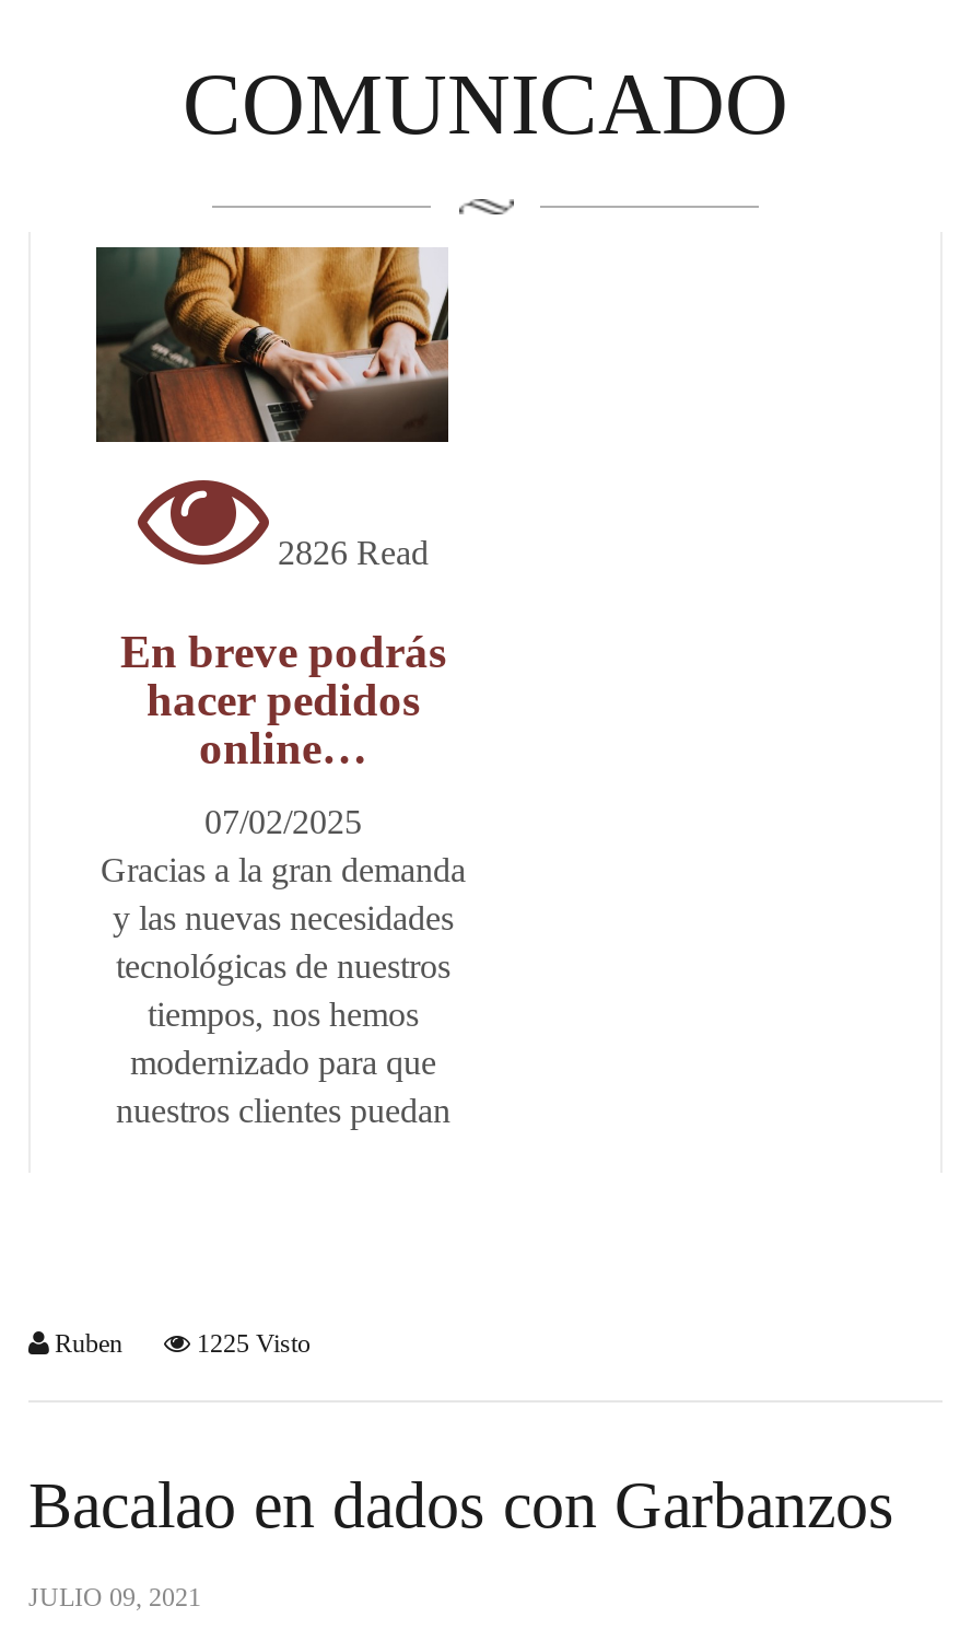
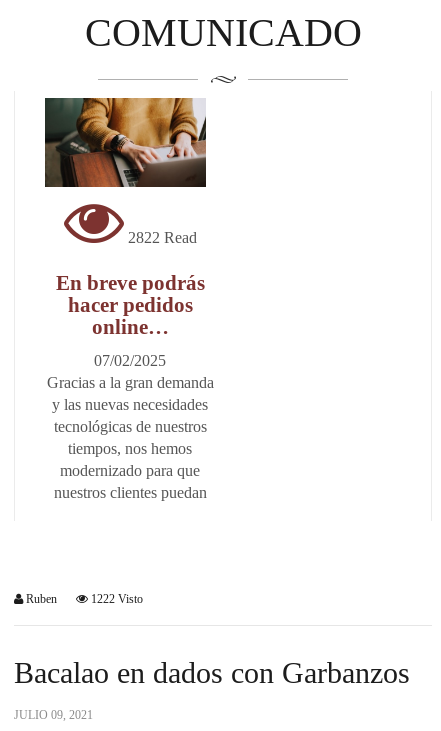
[269,534,428,571] 2826 Read -> [124,229,197,246] 2822 Read
[190,1328,311,1359] 1225 Visto -> [88,592,143,606] 1222 Visto

